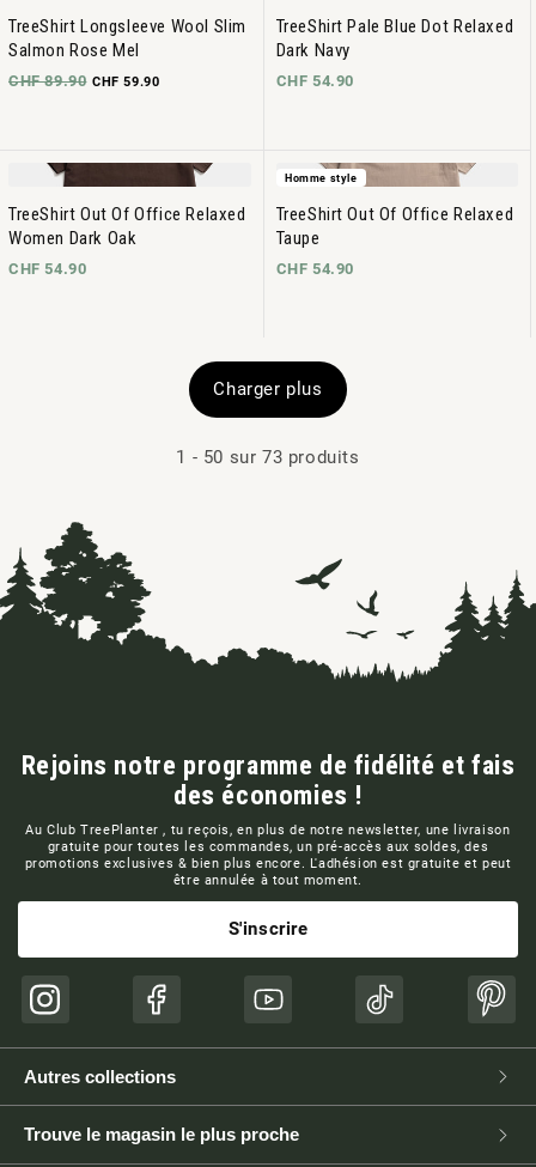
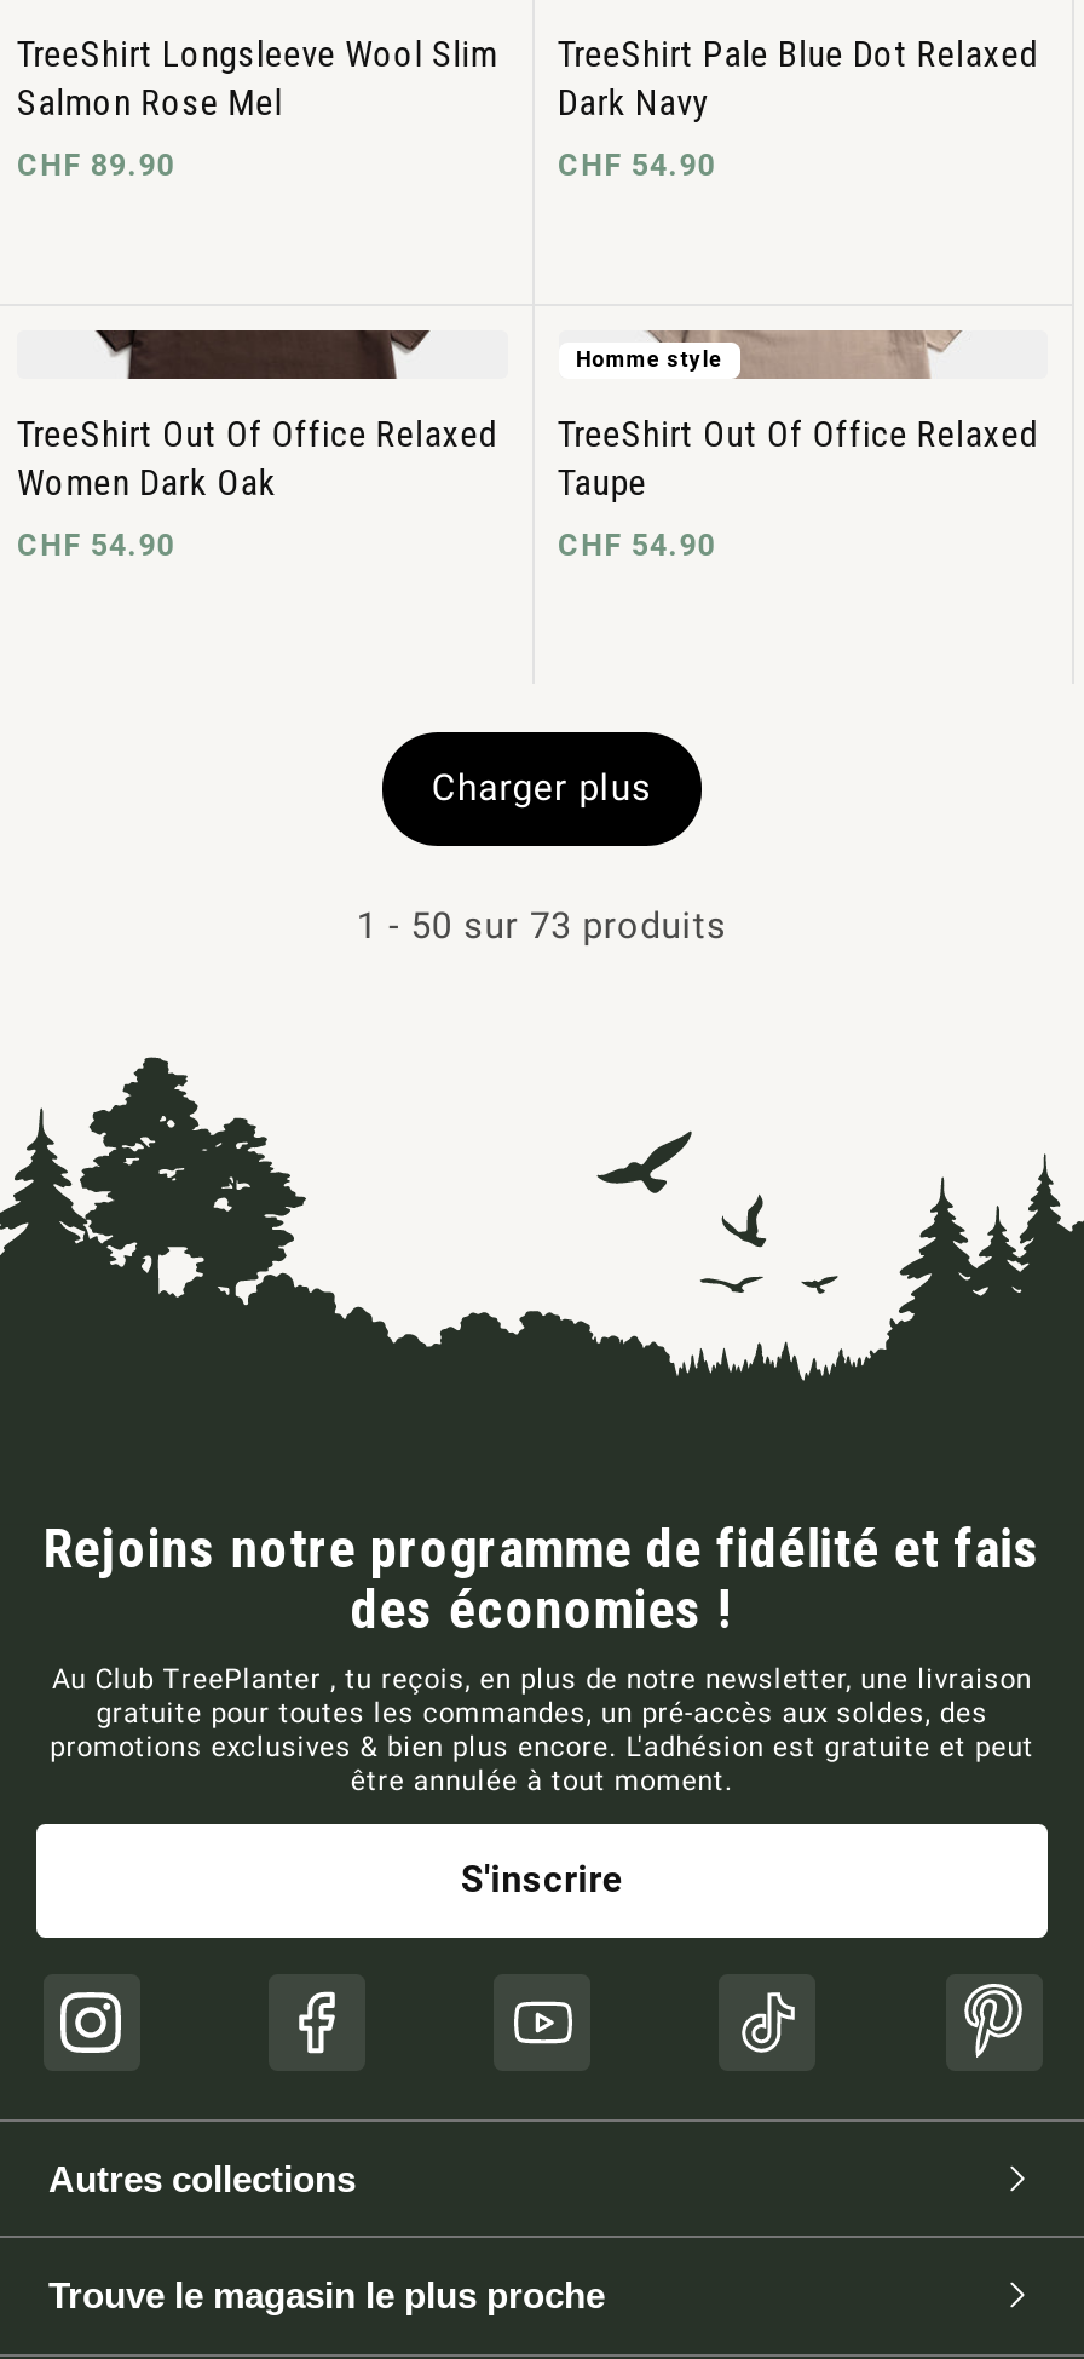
[8,72,160,90] CHF 89.90 CHF 59.90 -> [17,145,175,182] CHF 89.90

